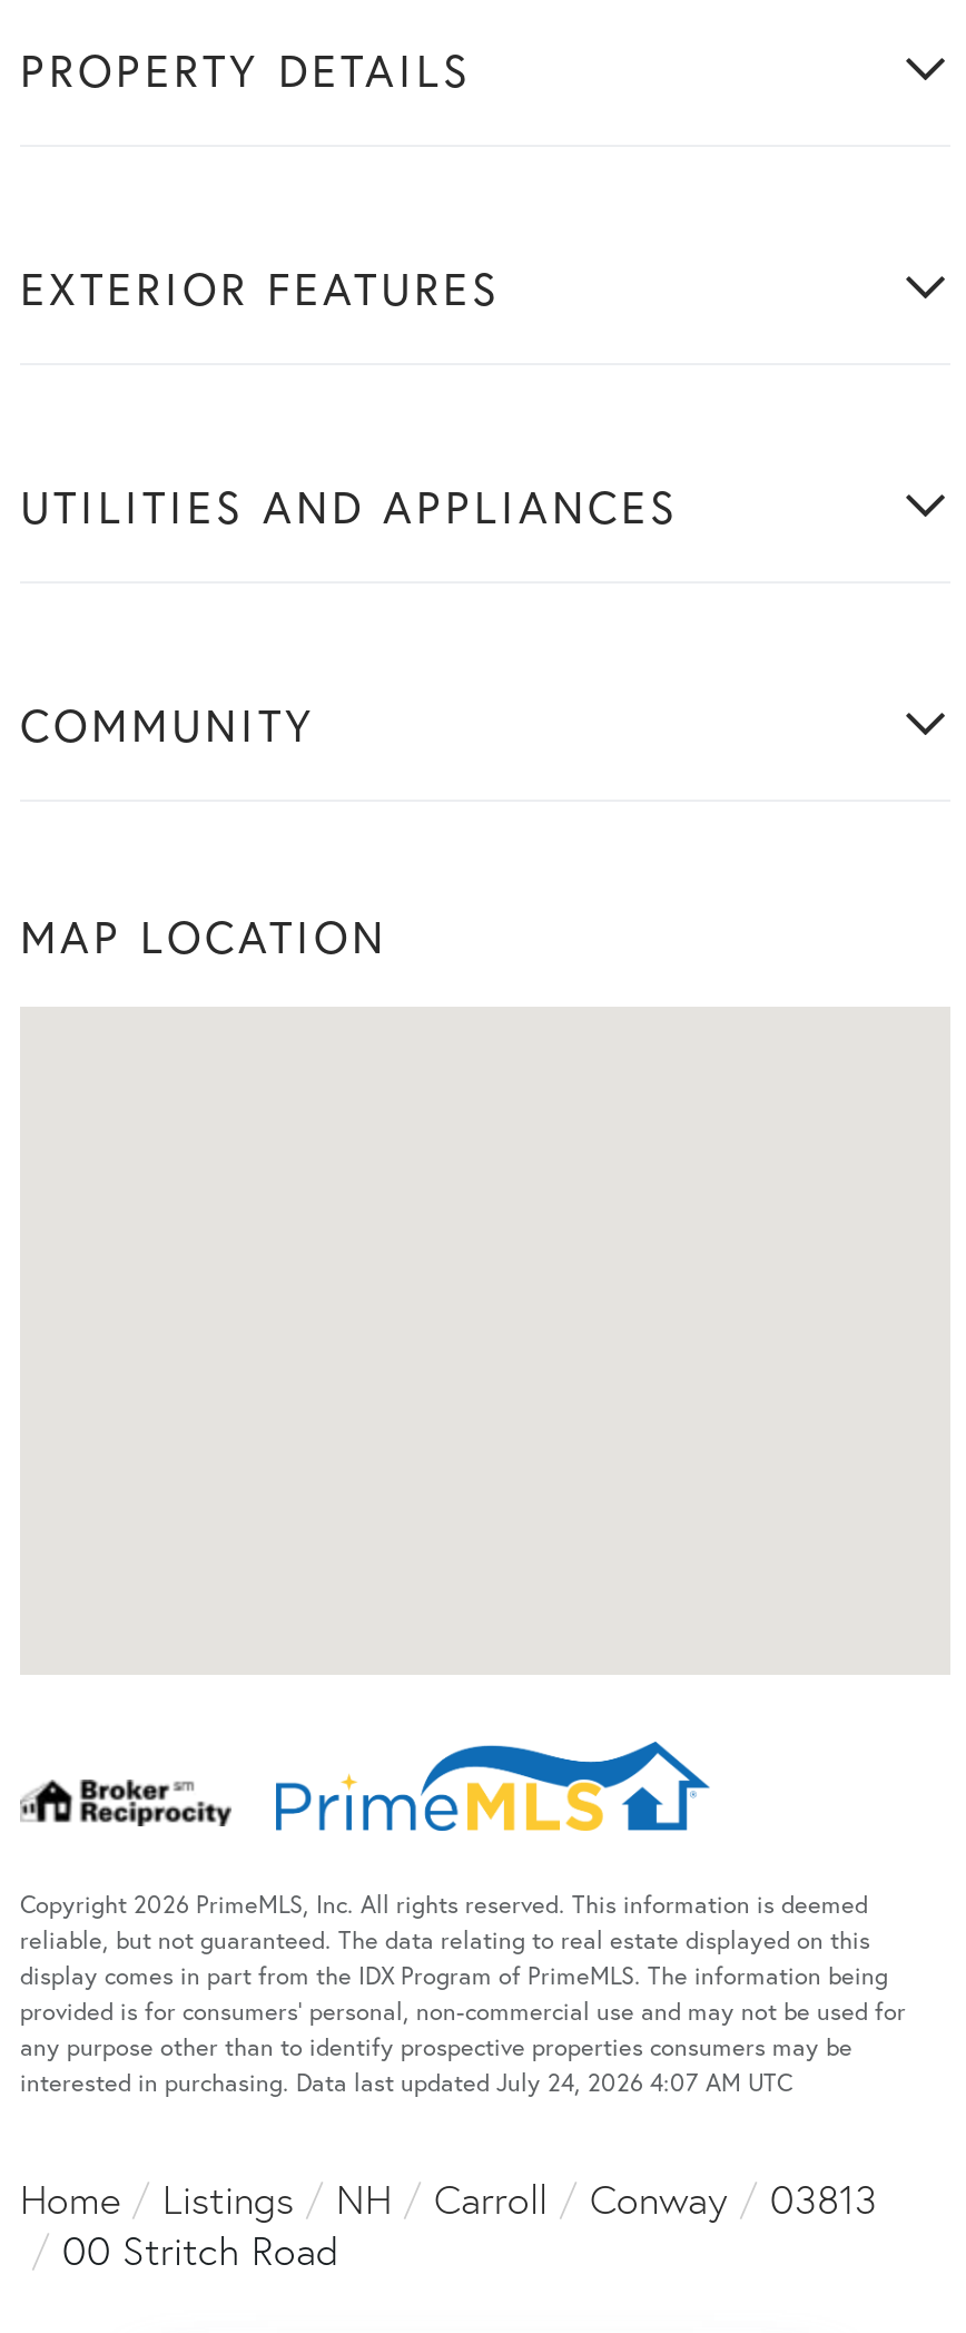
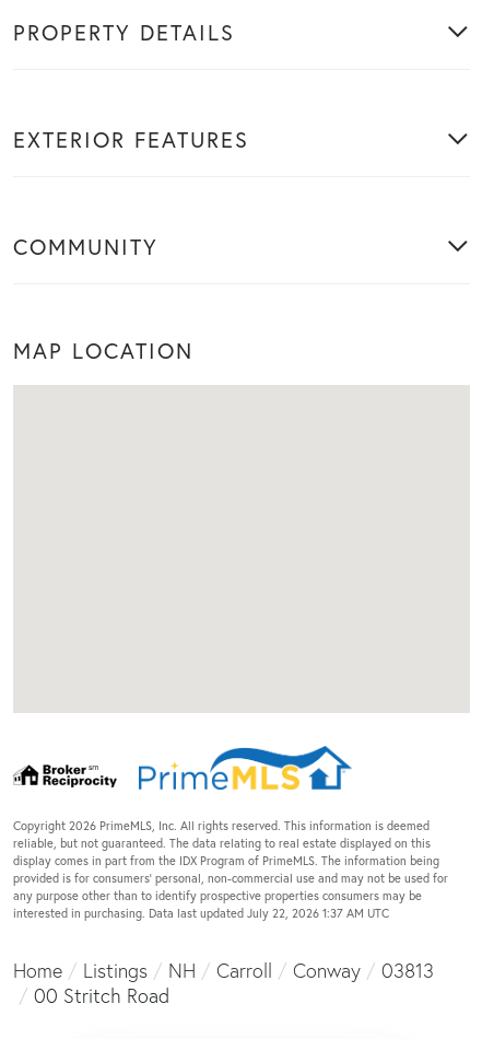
[20,476,679,536] UTILITIES AND APPLIANCES -> none
[20,2066,792,2097] interested in purchasing. Data last updated July 24, 2026 4:07 AM UTC -> [13,905,389,920] interested in purchasing. Data last updated July 22, 2026 1:37 AM UTC

